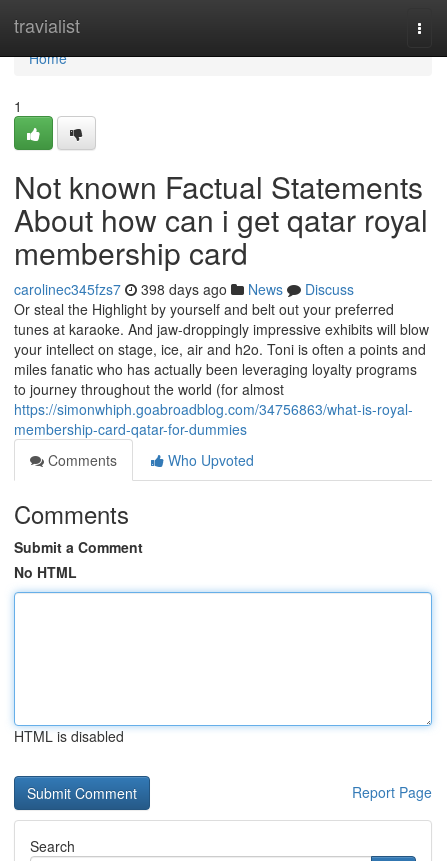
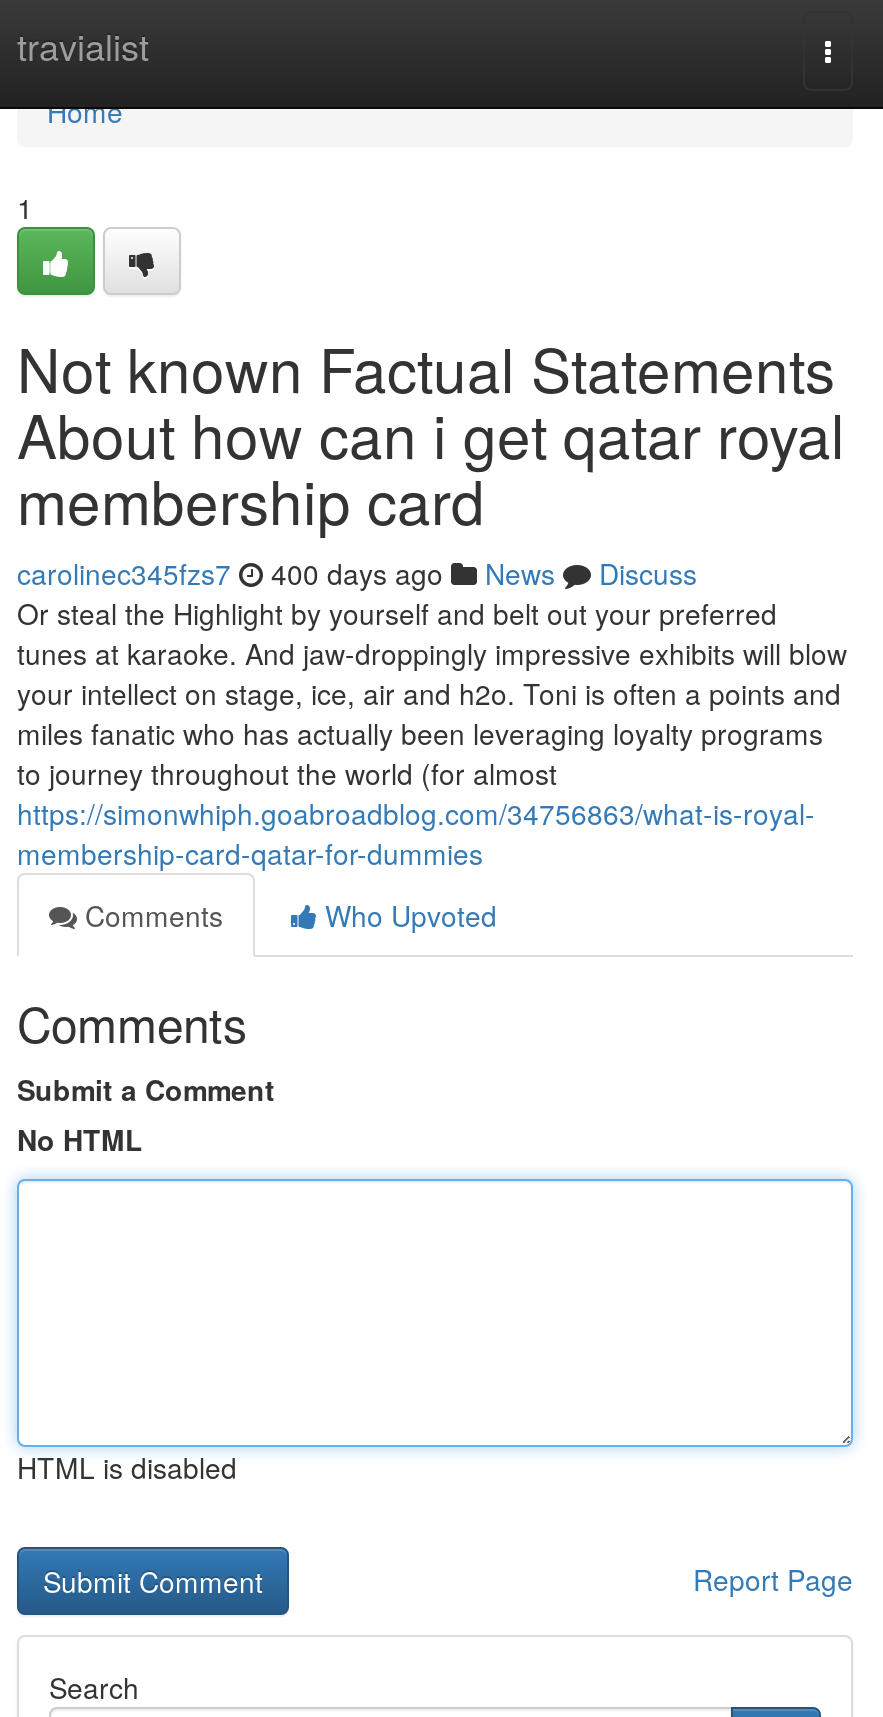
[14,279,354,299] carolinec345fzs7 398 days ago News Discuss -> [17,553,697,593] carolinec345fzs7 400 days ago News Discuss

